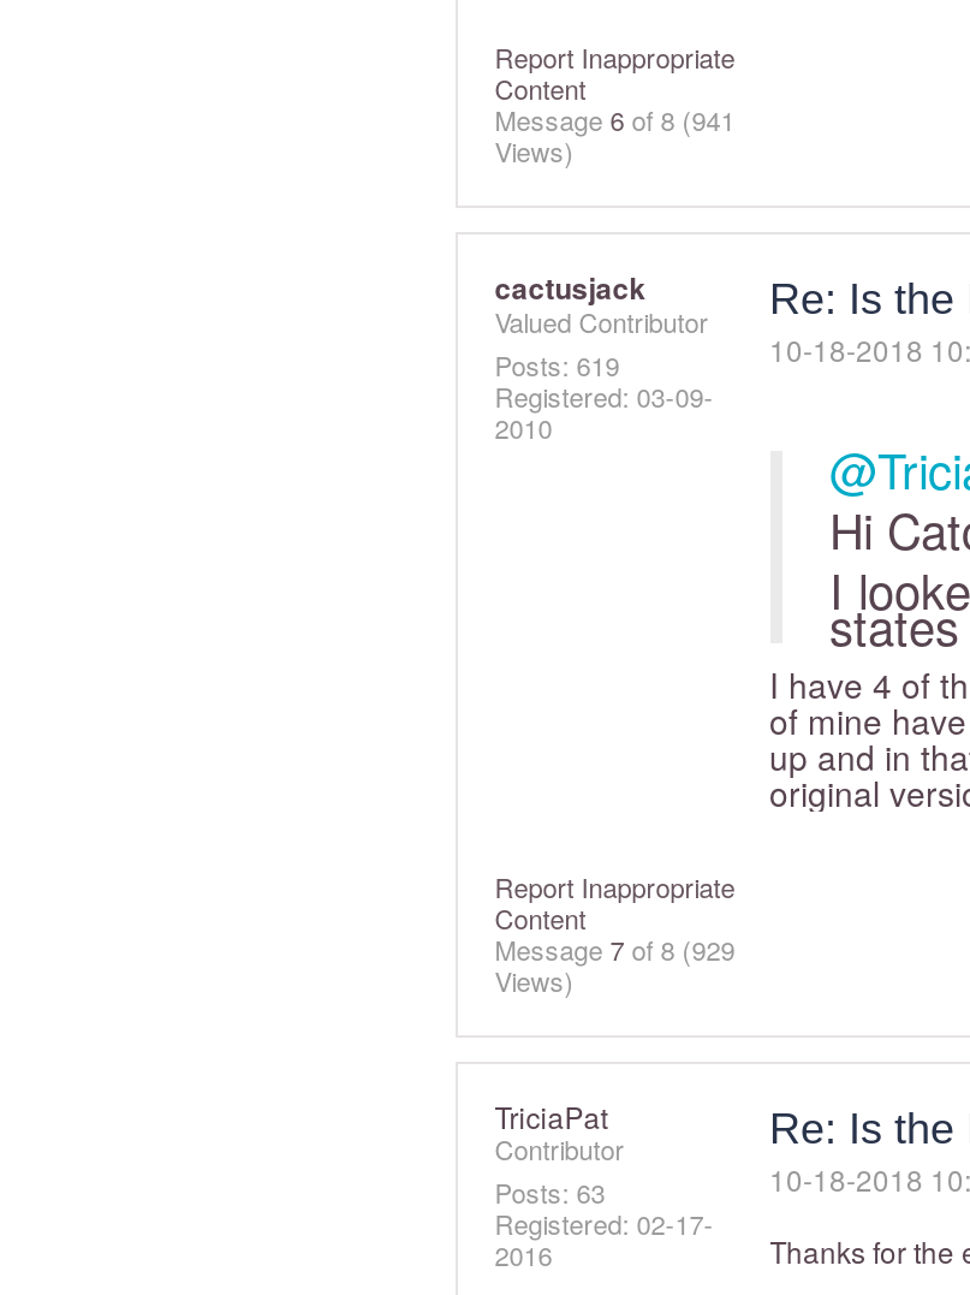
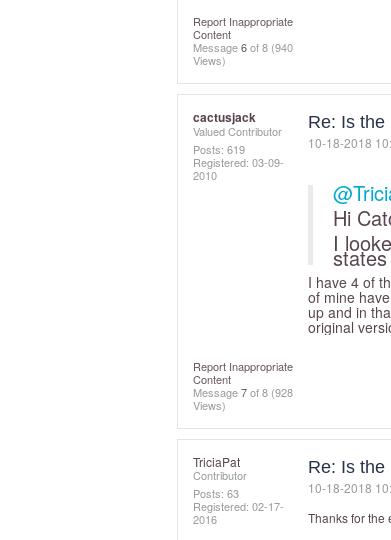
[494,100,735,138] Message 6 of 8 (941 -> [193,39,293,55] Message 6 of 8 (940
[494,929,735,968] Message 7 of 8 (929 -> [193,384,293,400] Message 7 of 8 (928

